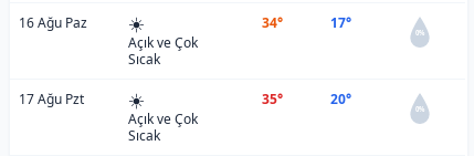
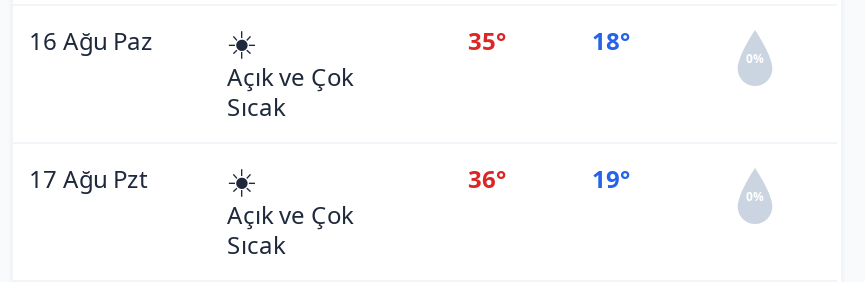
[261,13,282,32] 34° -> [468,24,506,58] 35°
[330,13,351,32] 17° -> [592,24,630,58] 18°
[261,90,282,108] 35° -> [468,162,506,196] 36°
[330,90,351,108] 20° -> [592,162,630,196] 19°

